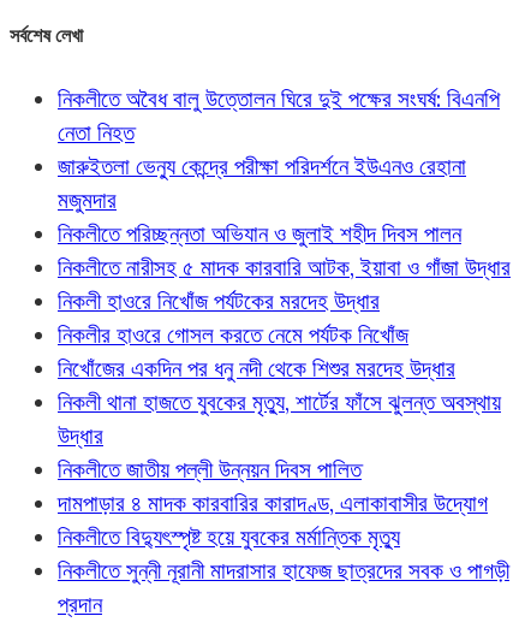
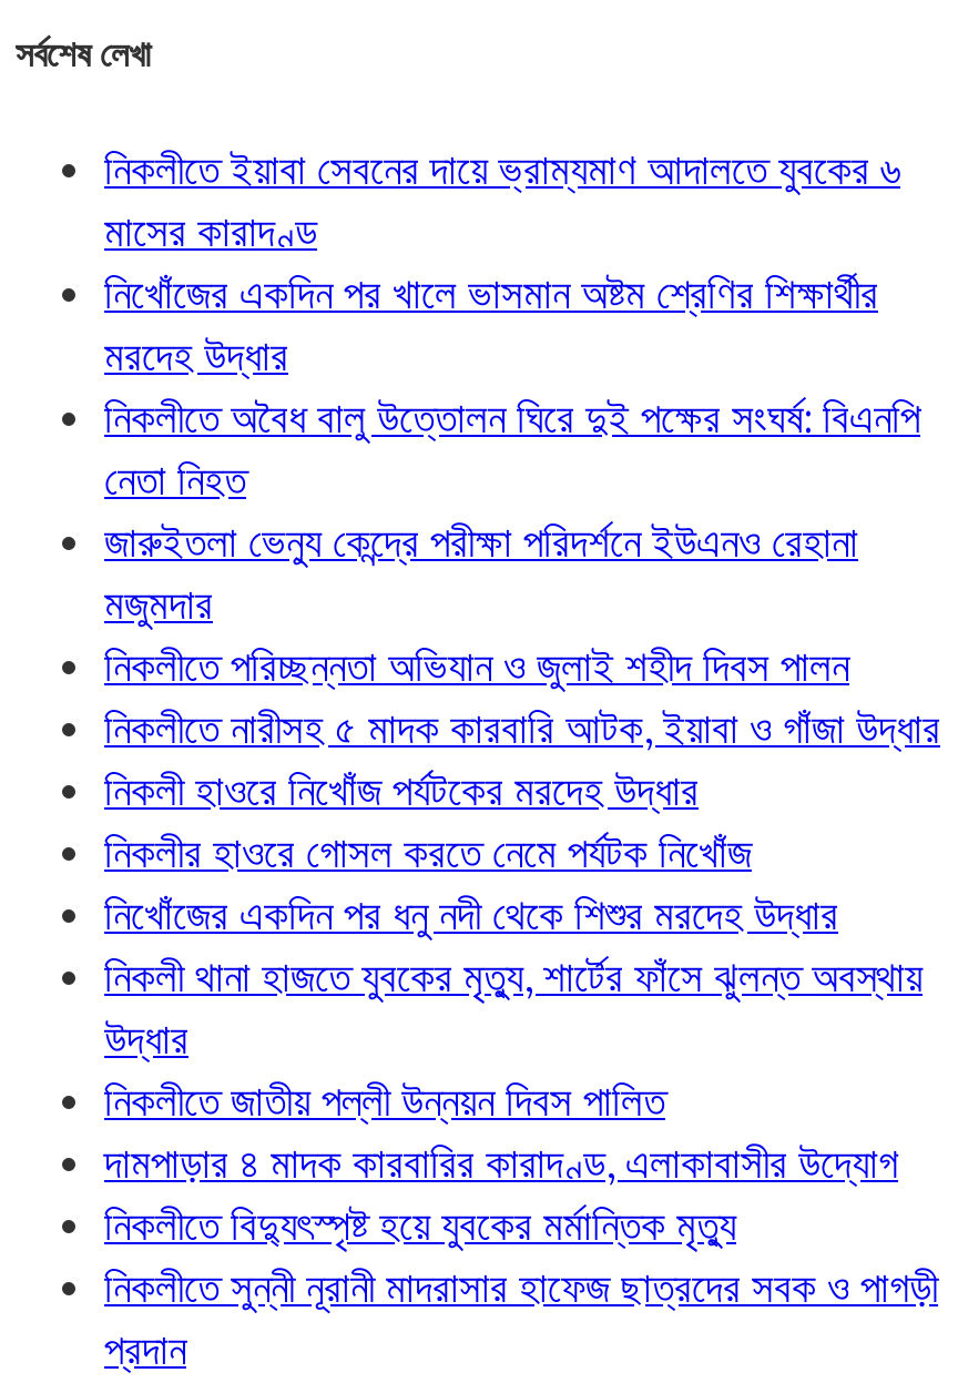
none -> [104,143,900,383] নিকলীতে ইয়াবা সেবনের দায়ে ভ্রাম্যমাণ আদালতে যুবকের ৬ | মাসের কারাদণ্ড | নিখোঁজের একদিন পর খালে ভাসমান অষ্টম শ্রেণির শিক্ষার্থীর | মরদেহ উদ্ধার

